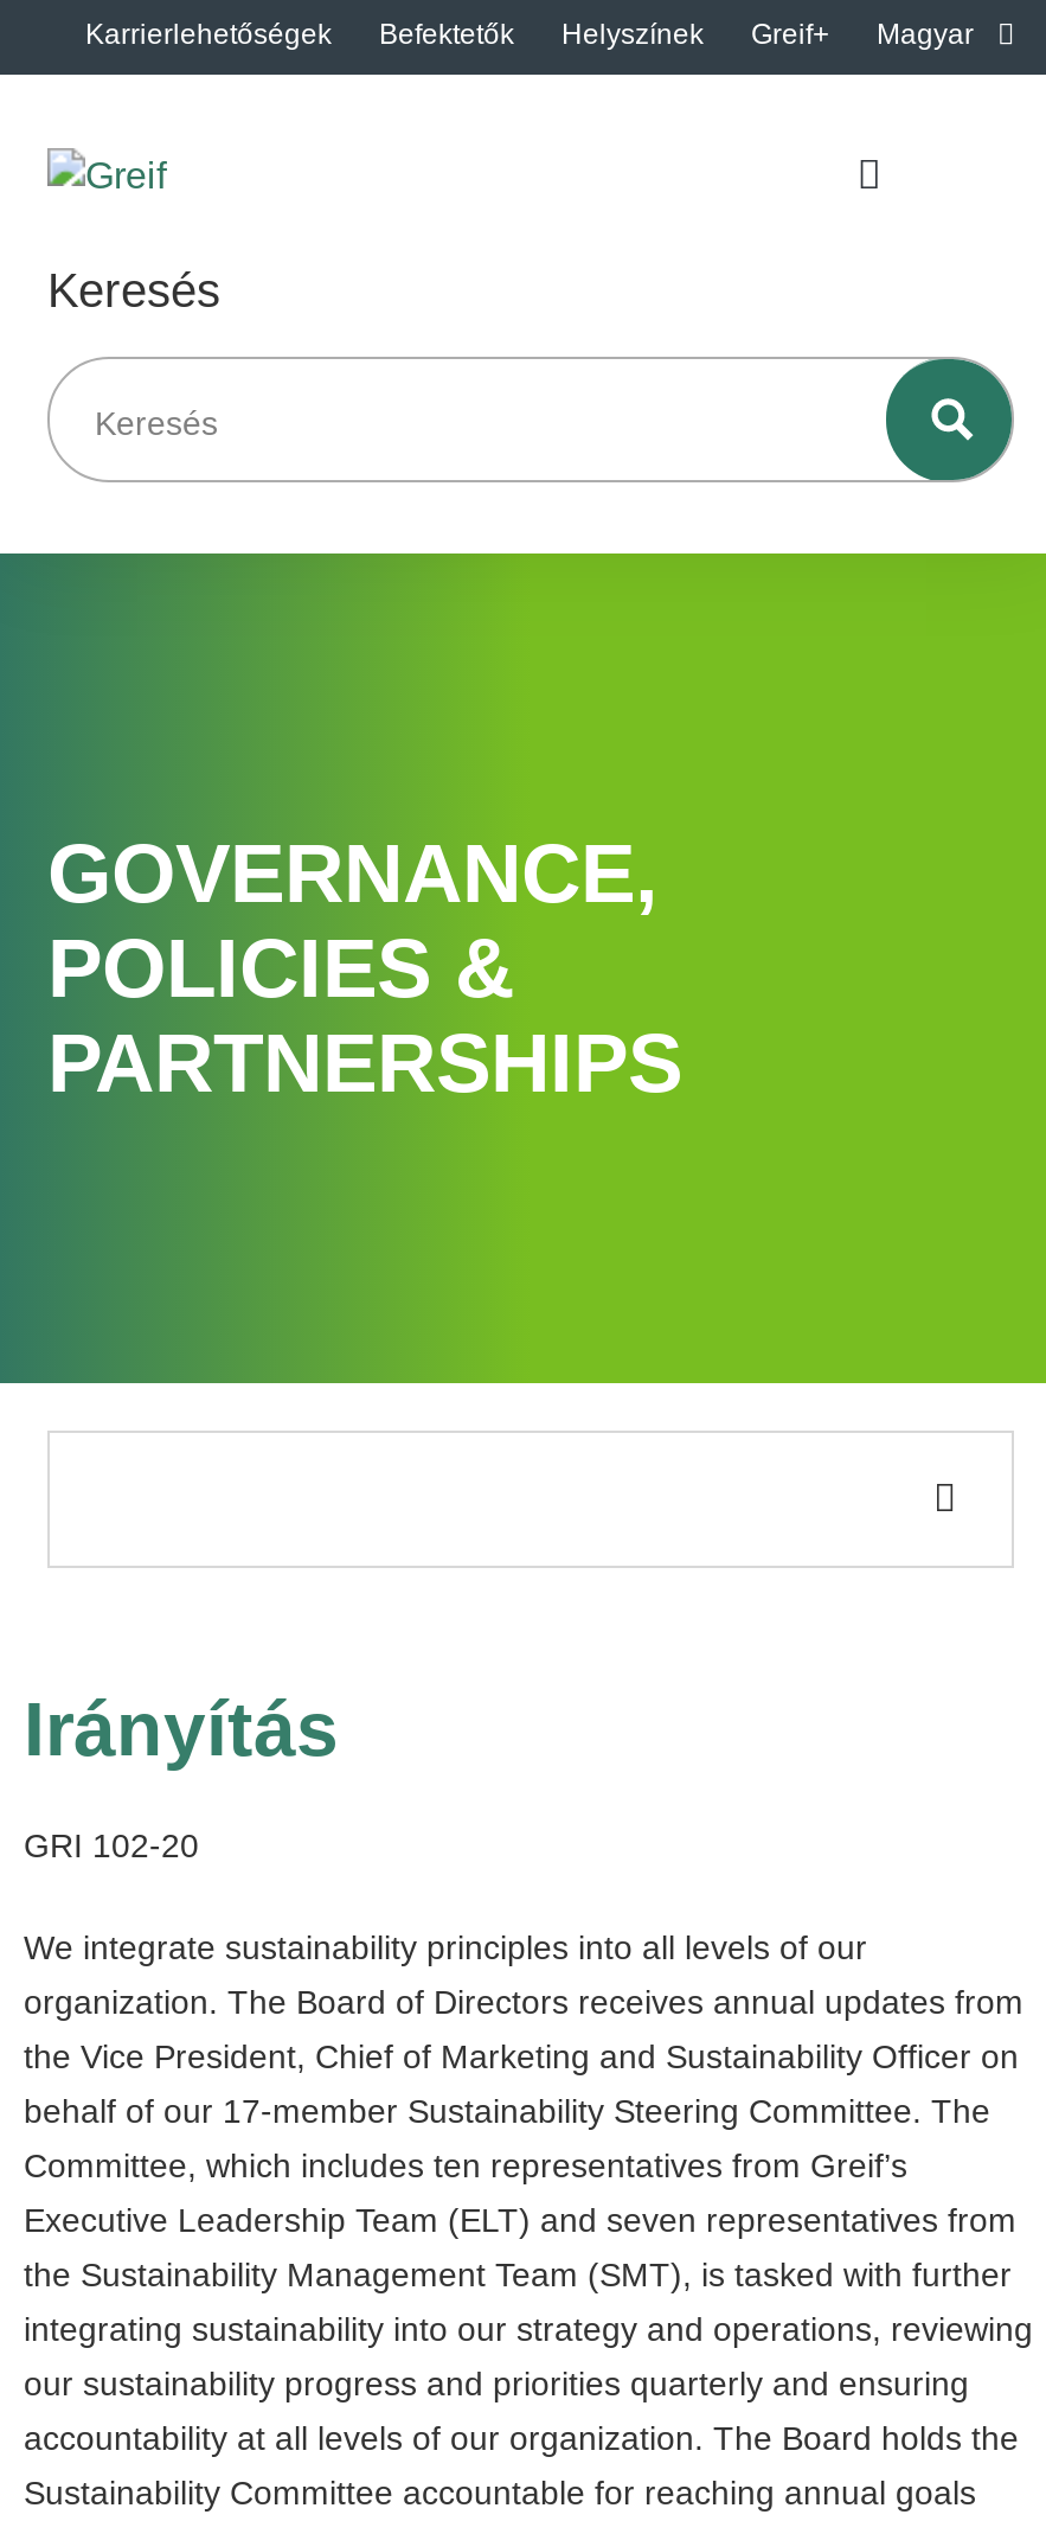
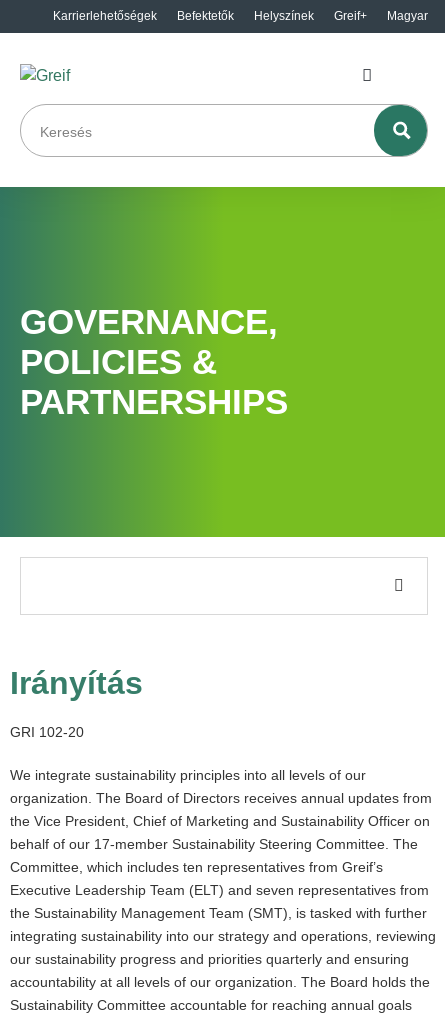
[47,263,220,315] Keresés -> none

